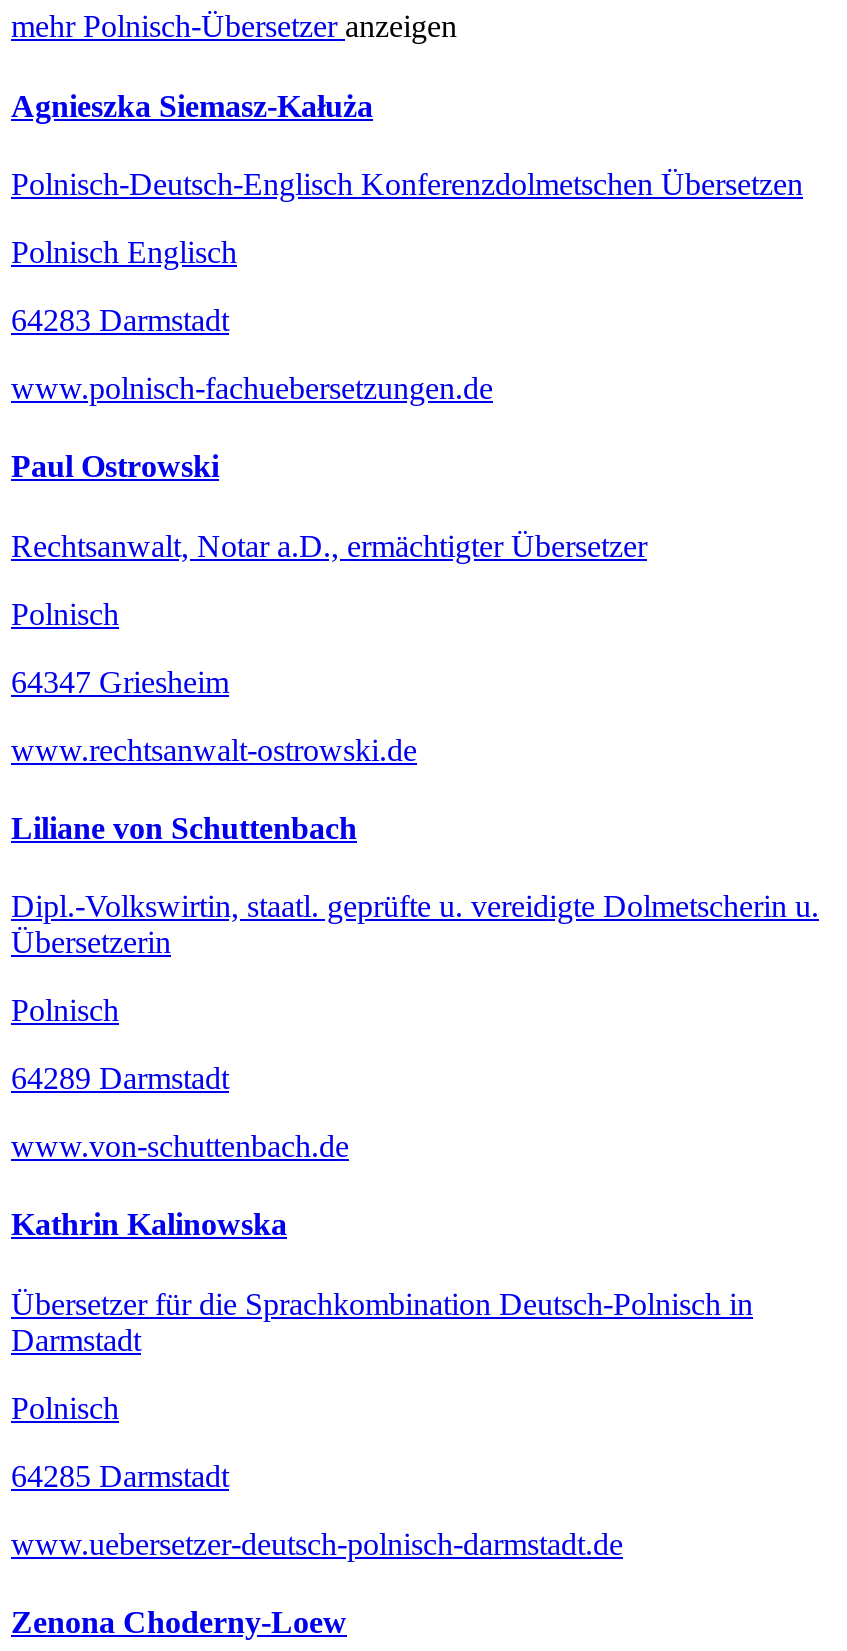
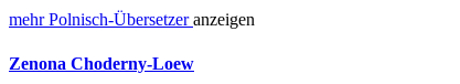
[11,88,819,1560] Agnieszka Siemasz-Kałuża | Polnisch-Deutsch-Englisch Konferenzdolmetschen Übersetzen | Polnisch Englisch | 64283 Darmstadt | www.polnisch-fachuebersetzungen.de | Paul Ostrowski | Rechtsanwalt, Notar a.D., ermächtigter Übersetzer | Polnisch | 64347 Griesheim | www.rechtsanwalt-ostrowski.de | Liliane von Schuttenbach | Dipl.-Volkswirtin, staatl. geprüfte u. vereidigte Dolmetscherin u. | Übersetzerin | Polnisch | 64289 Darmstadt | www.von-schuttenbach.de | Kathrin Kalinowska | Übersetzer für die Sprachkombination Deutsch-Polnisch in | Darmstadt | Polnisch | 64285 Darmstadt | www.uebersetzer-deutsch-polnisch-darmstadt.de -> none

